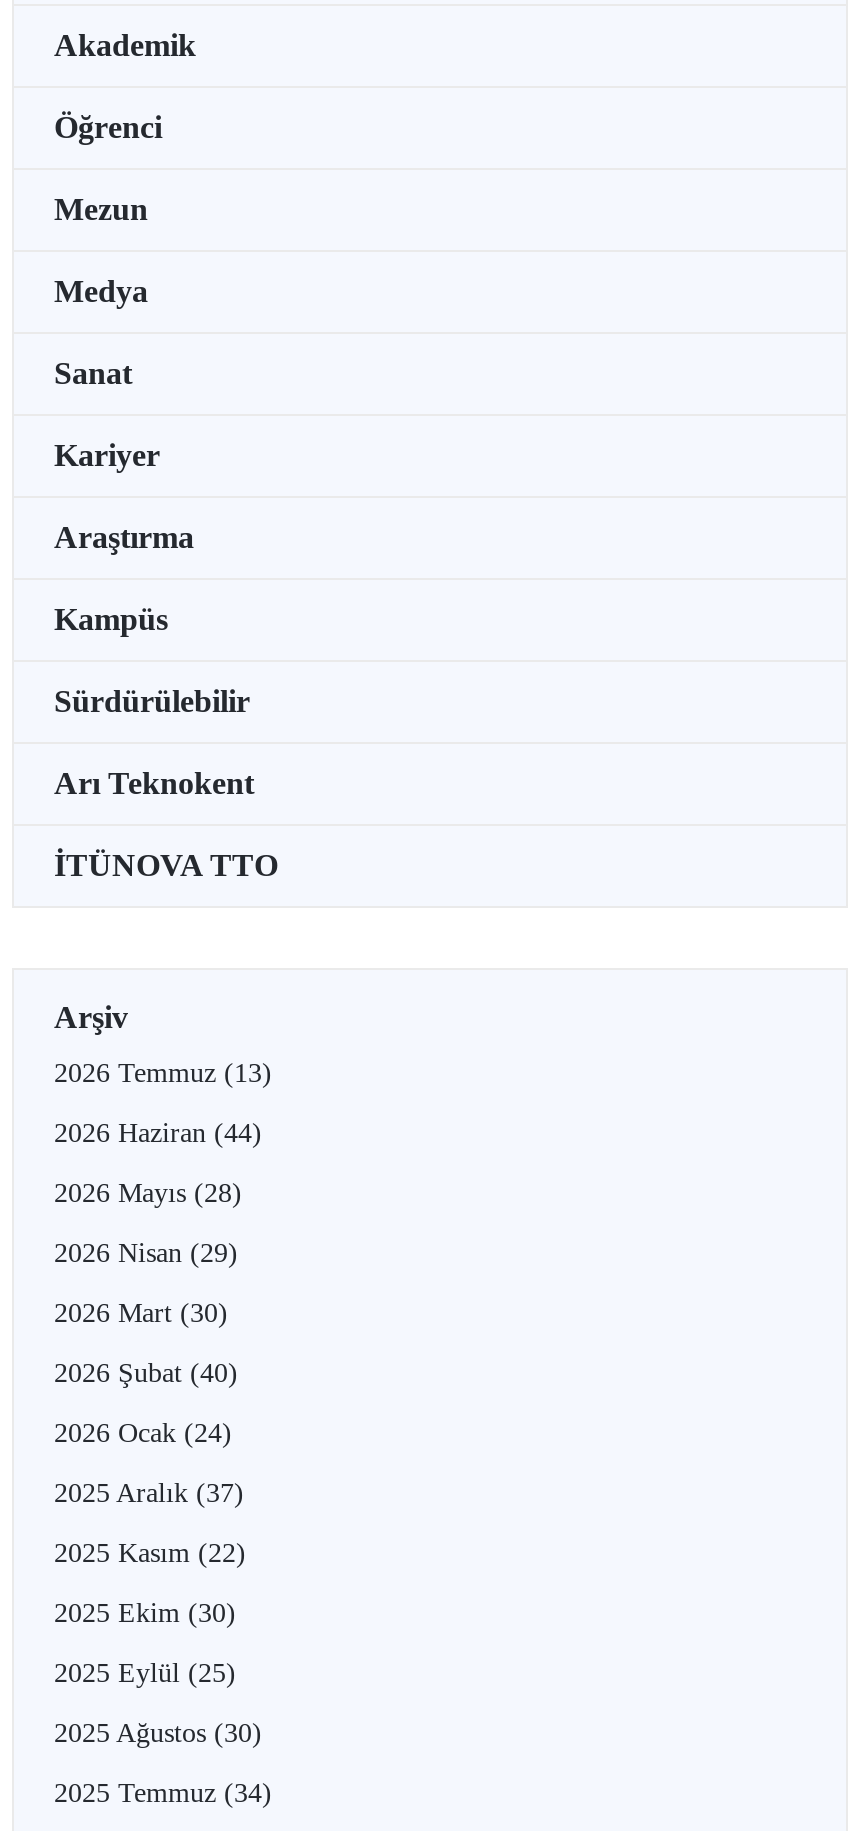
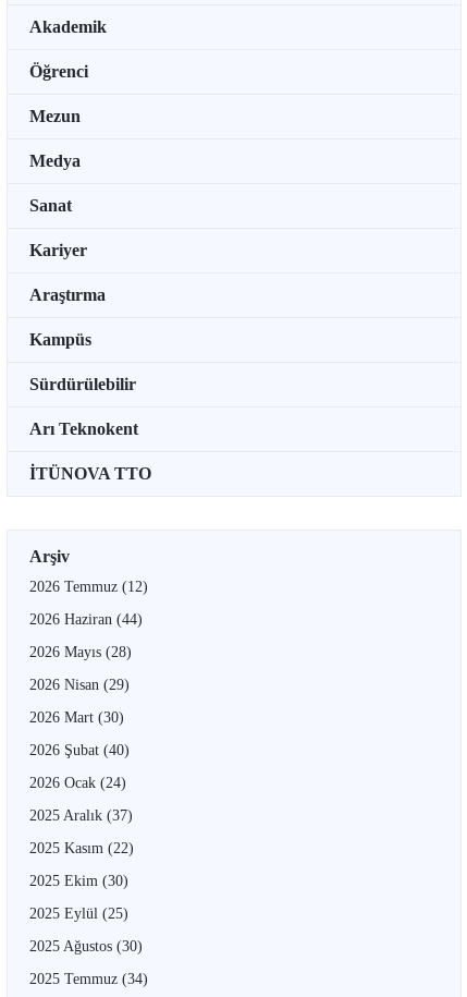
[54,1058,272,1088] 2026 Temmuz (13) -> [29,578,148,595] 2026 Temmuz (12)

